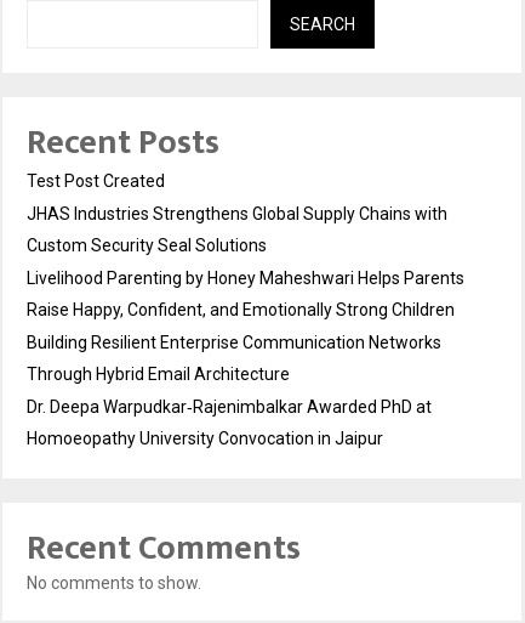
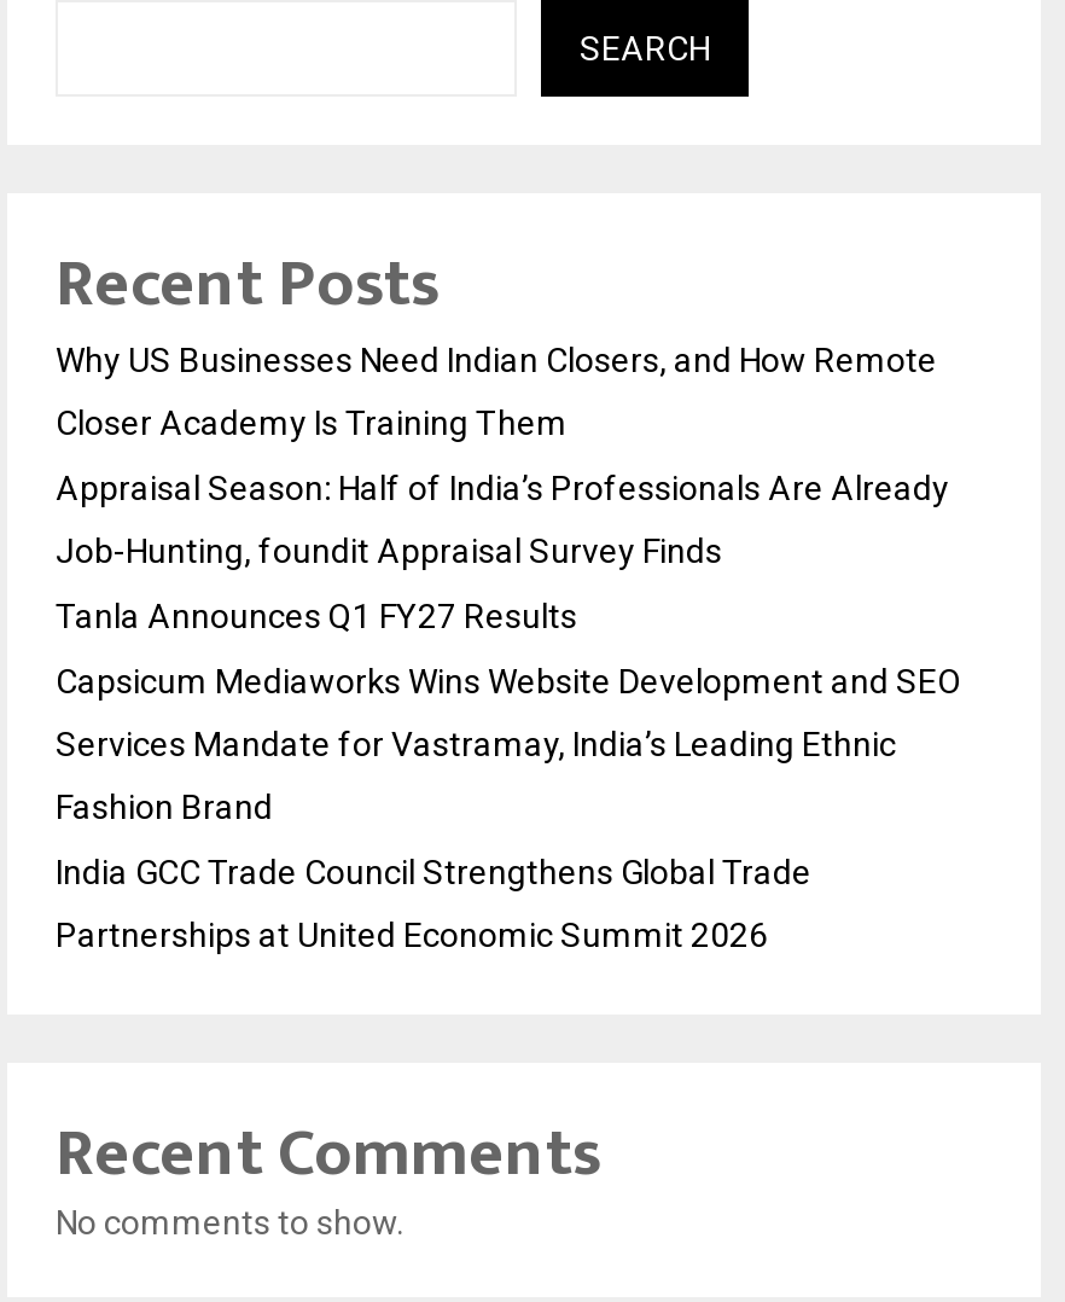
[27,171,464,448] Test Post Created | JHAS Industries Strengthens Global Supply Chains with | Custom Security Seal Solutions | Livelihood Parenting by Honey Maheshwari Helps Parents | Raise Happy, Confident, and Emotionally Strong Children | Building Resilient Enterprise Communication Networks | Through Hybrid Email Architecture | Dr. Deepa Warpudkar‑Rajenimbalkar Awarded PhD at | Homoeopathy University Convocation in Jaipur -> [56,339,961,953] Why US Businesses Need Indian Closers, and How Remote | Closer Academy Is Training Them | Appraisal Season: Half of India’s Professionals Are Already | Job-Hunting, foundit Appraisal Survey Finds | Tanla Announces Q1 FY27 Results | Capsicum Mediaworks Wins Website Development and SEO | Services Mandate for Vastramay, India’s Leading Ethnic | Fashion Brand | India GCC Trade Council Strengthens Global Trade | Partnerships at United Economic Summit 2026

